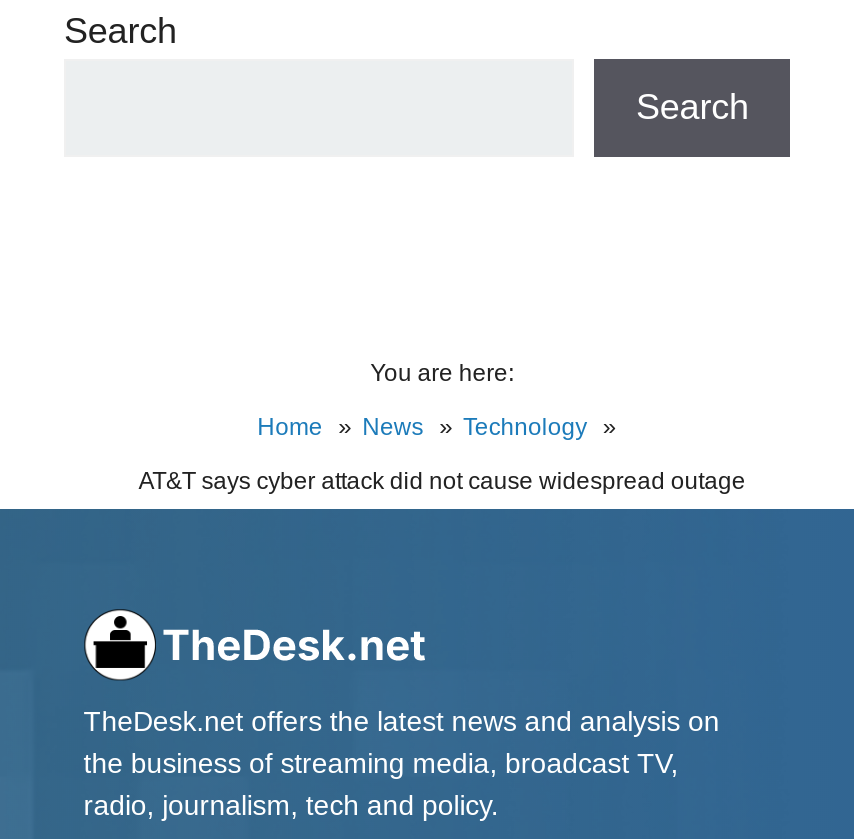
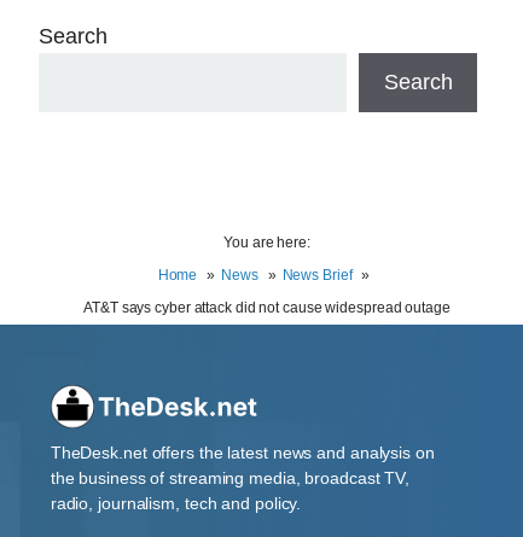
[463,413,587,441] Technology -> [282,267,352,284] News Brief

